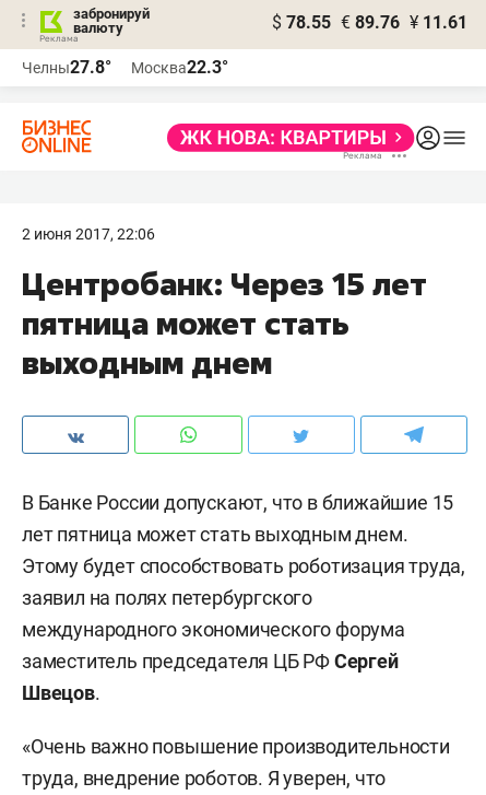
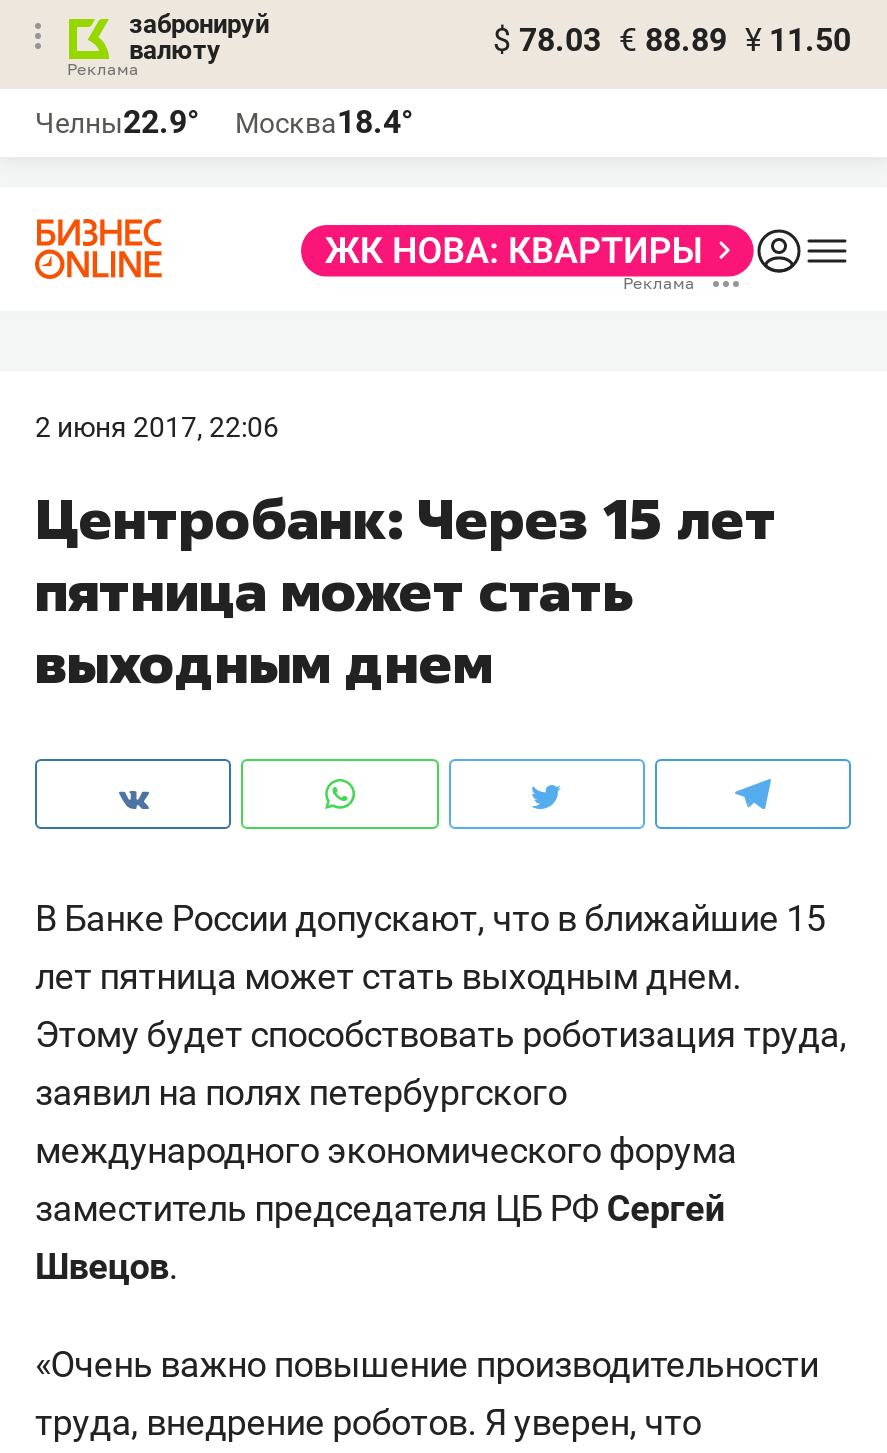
[272,12,467,33] $ 78.55 € 89.76 ¥ 11.61 -> [493,21,851,59] $ 78.03 € 88.89 ¥ 11.50
[22,57,111,78] Челны27.8° -> [35,103,199,141] Челны22.9°
[131,57,228,78] Москва22.3° -> [235,103,413,141] Москва18.4°

